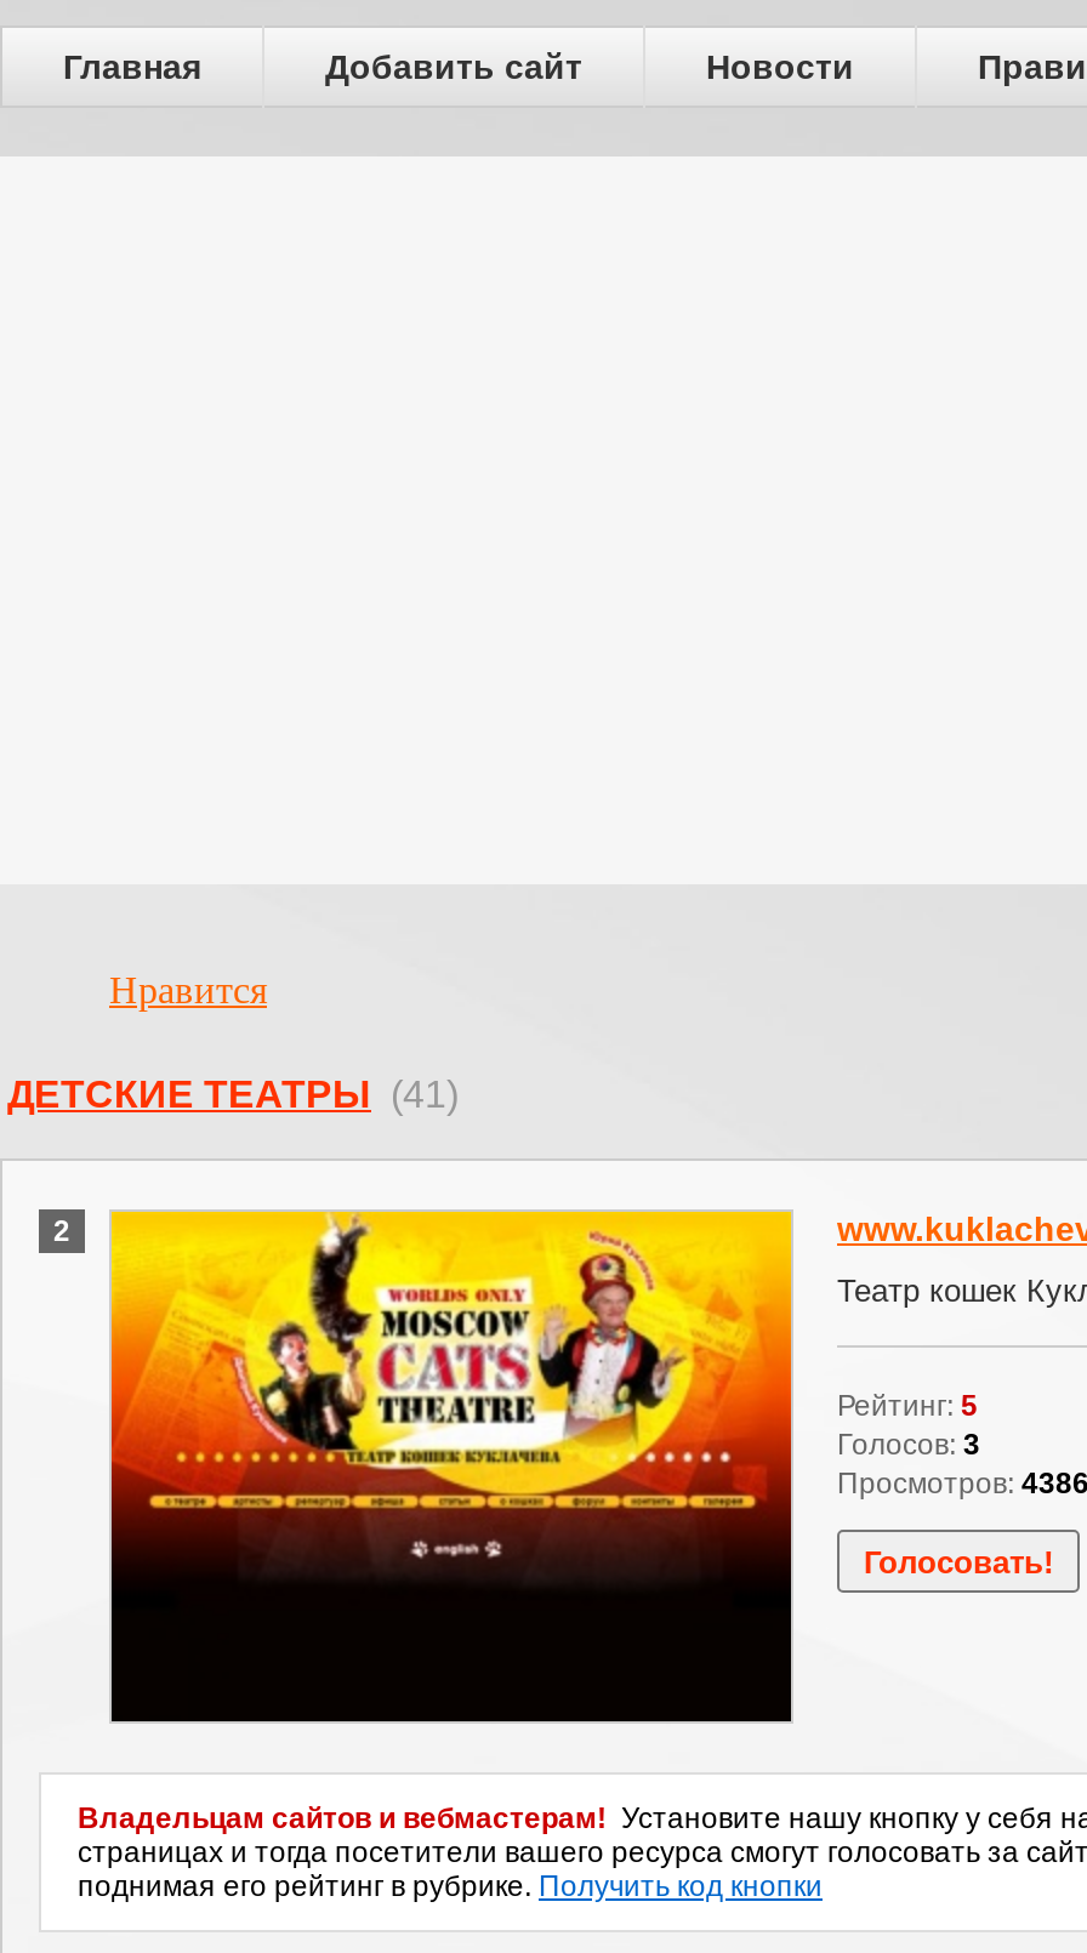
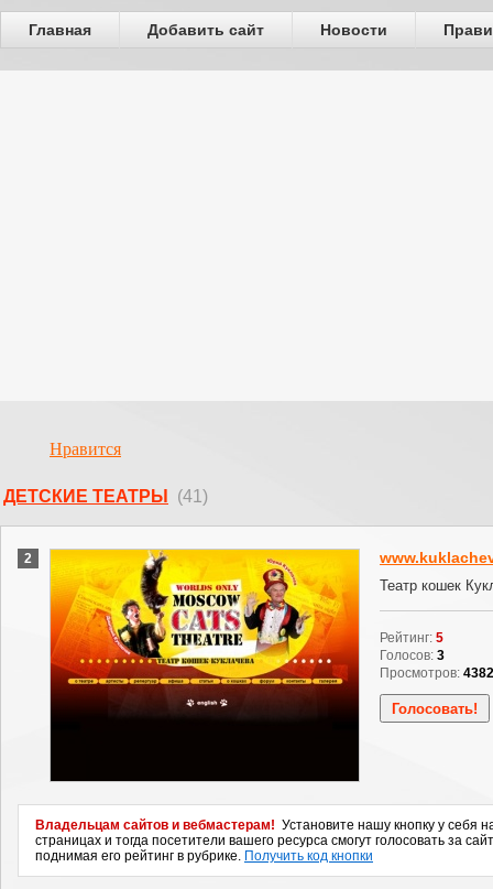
[837,1467,1087,1501] Просмотров: 4386 -> [380,665,493,681] Просмотров: 4382

